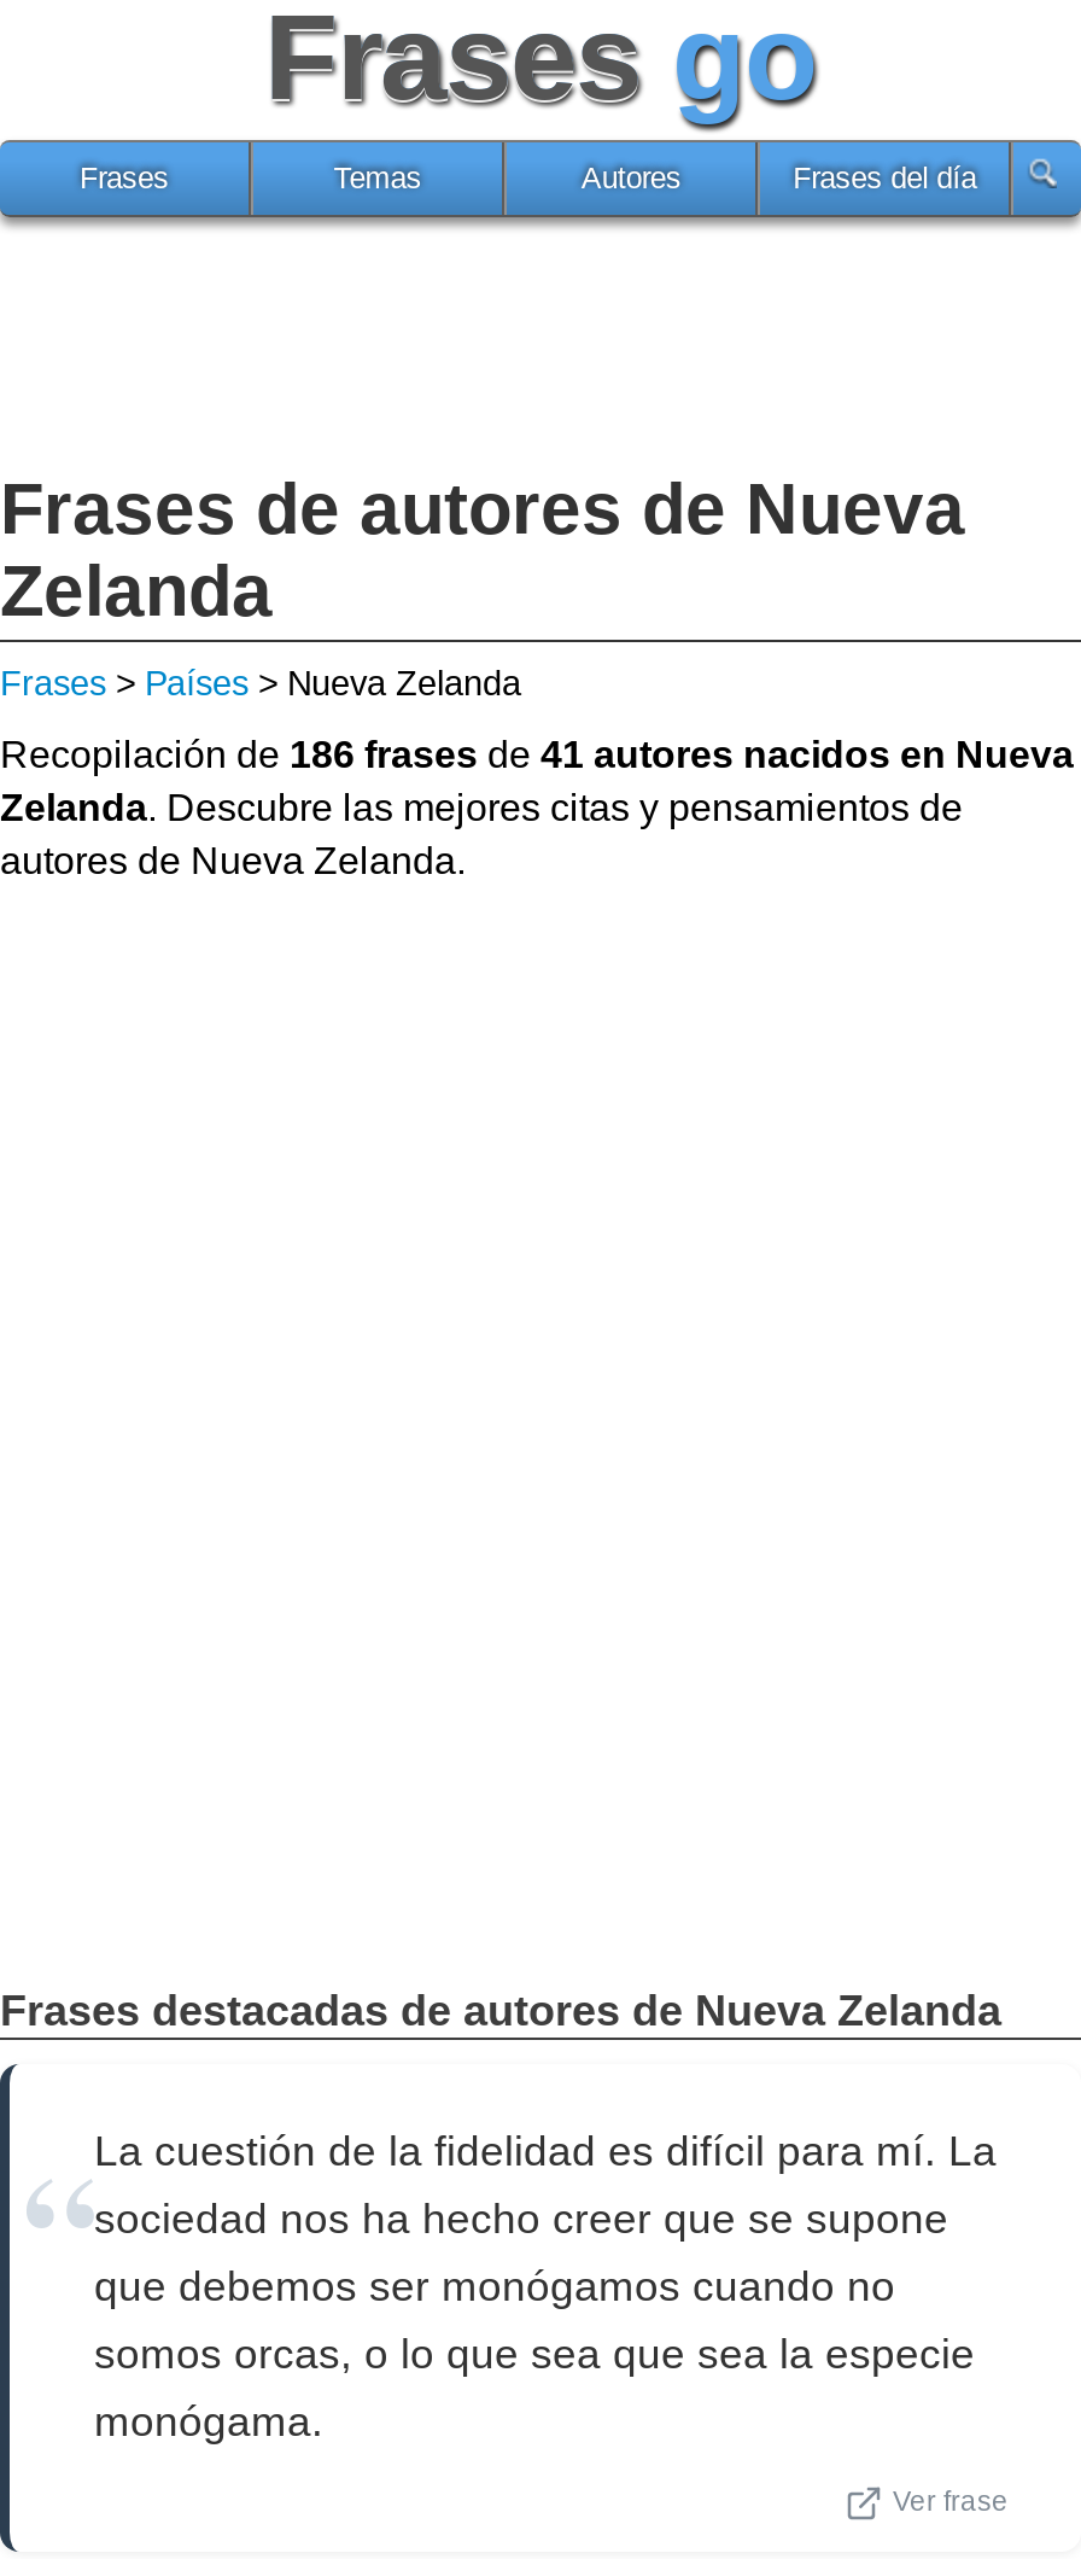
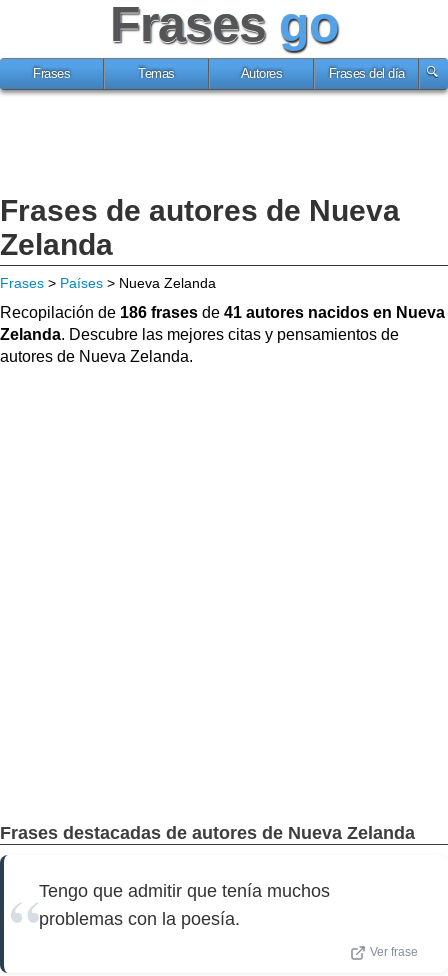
[94,2127,997,2446] La cuestión de la fidelidad es difícil para mí. La | sociedad nos ha hecho creer que se supone | que debemos ser monógamos cuando no | somos orcas, o lo que sea que sea la especie | monógama. -> [39,881,330,929] Tengo que admitir que tenía muchos | problemas con la poesía.

